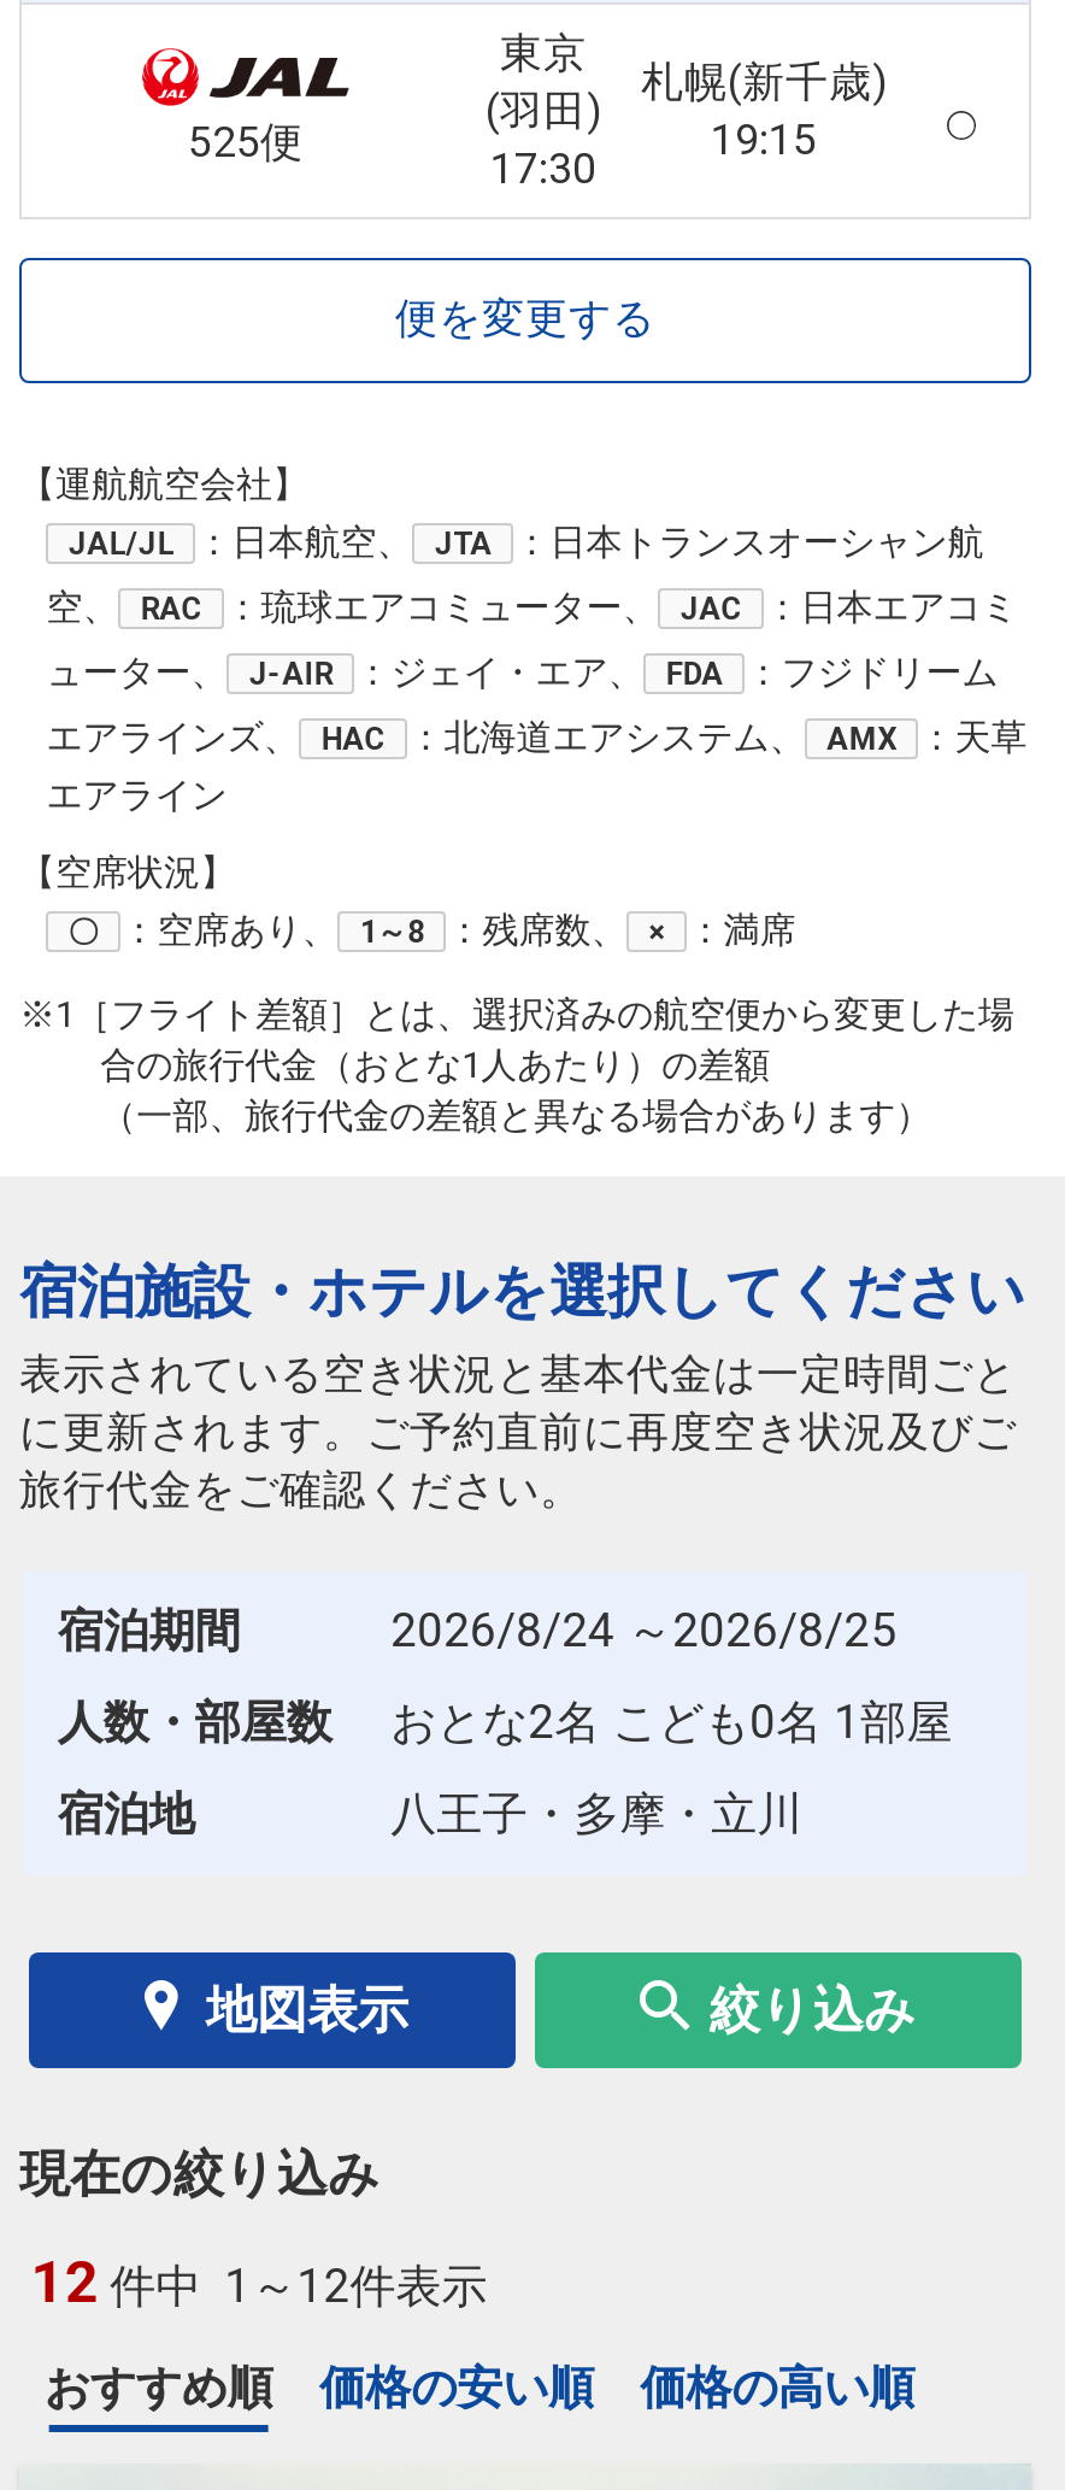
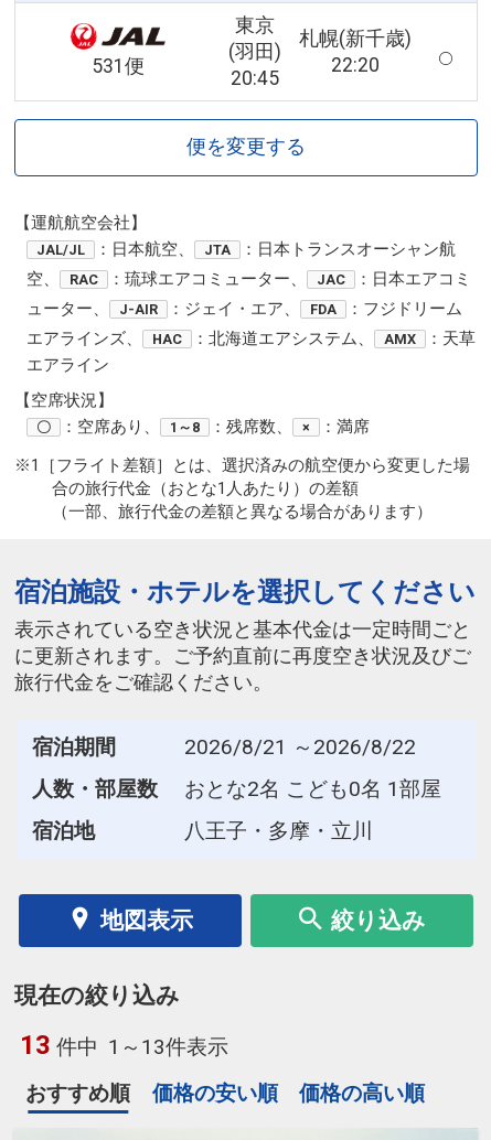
[188,117,304,165] 525便 -> [92,55,145,77] 531便
[711,115,817,163] 19:15 -> [331,54,380,76] 22:20
[490,144,596,192] 17:30 -> [230,67,279,89] 20:45
[391,1602,897,1658] 2026/8/24 ～2026/8/25 -> [184,734,416,759] 2026/8/21 ～2026/8/22
[31,2248,487,2316] 12 件中 1～12件表示 -> [20,1030,229,1060] 13 件中 1～13件表示

